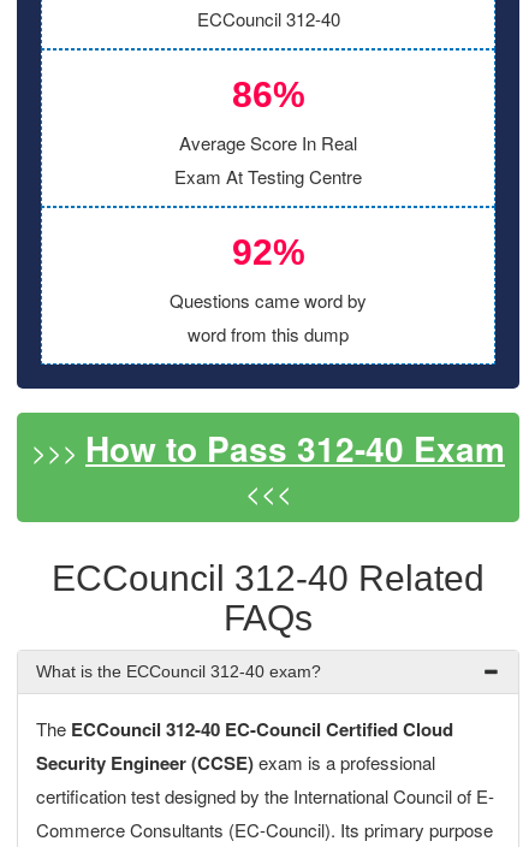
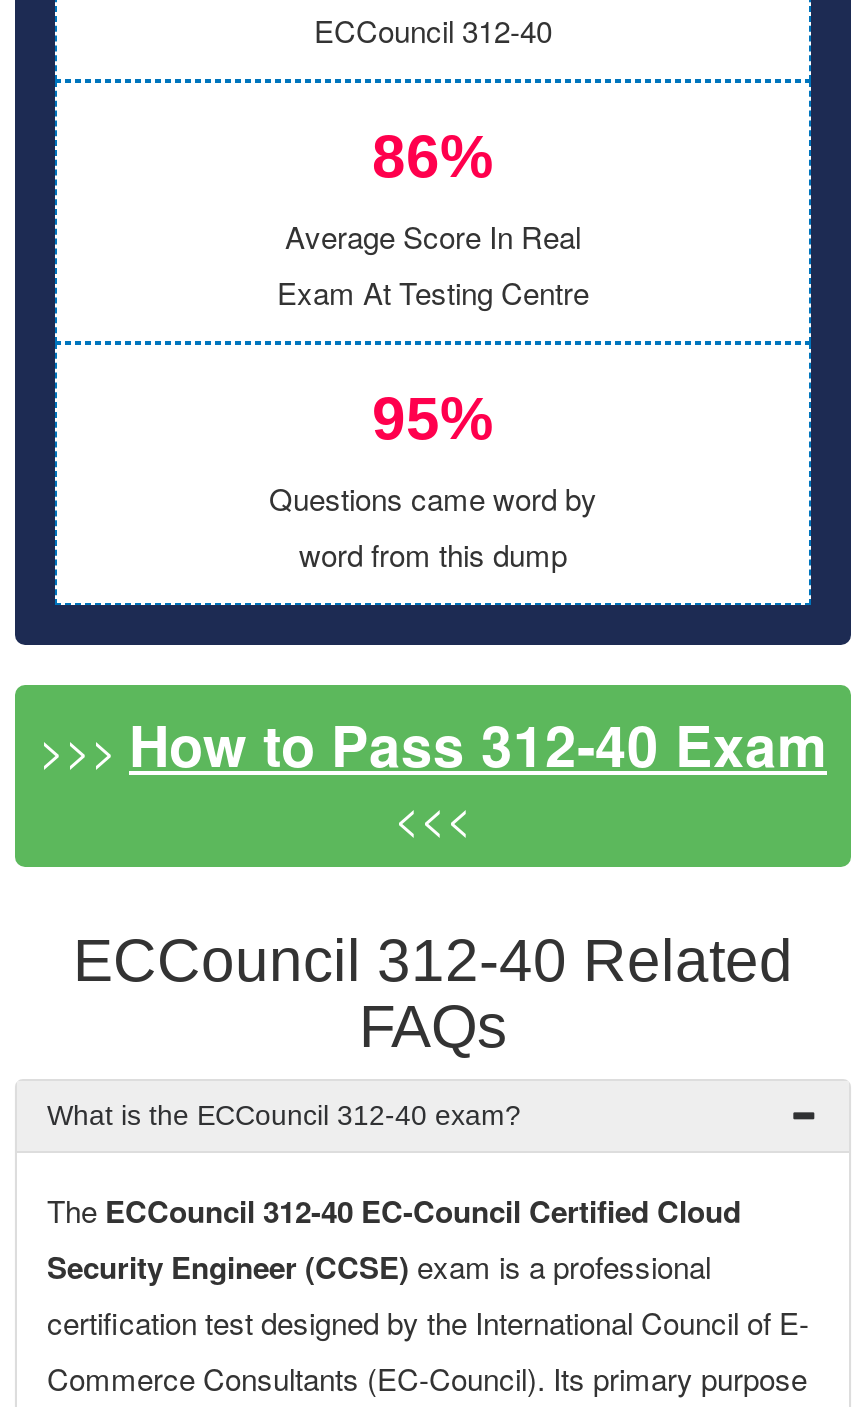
[231,232,305,272] 92% -> [372,385,494,451] 95%

